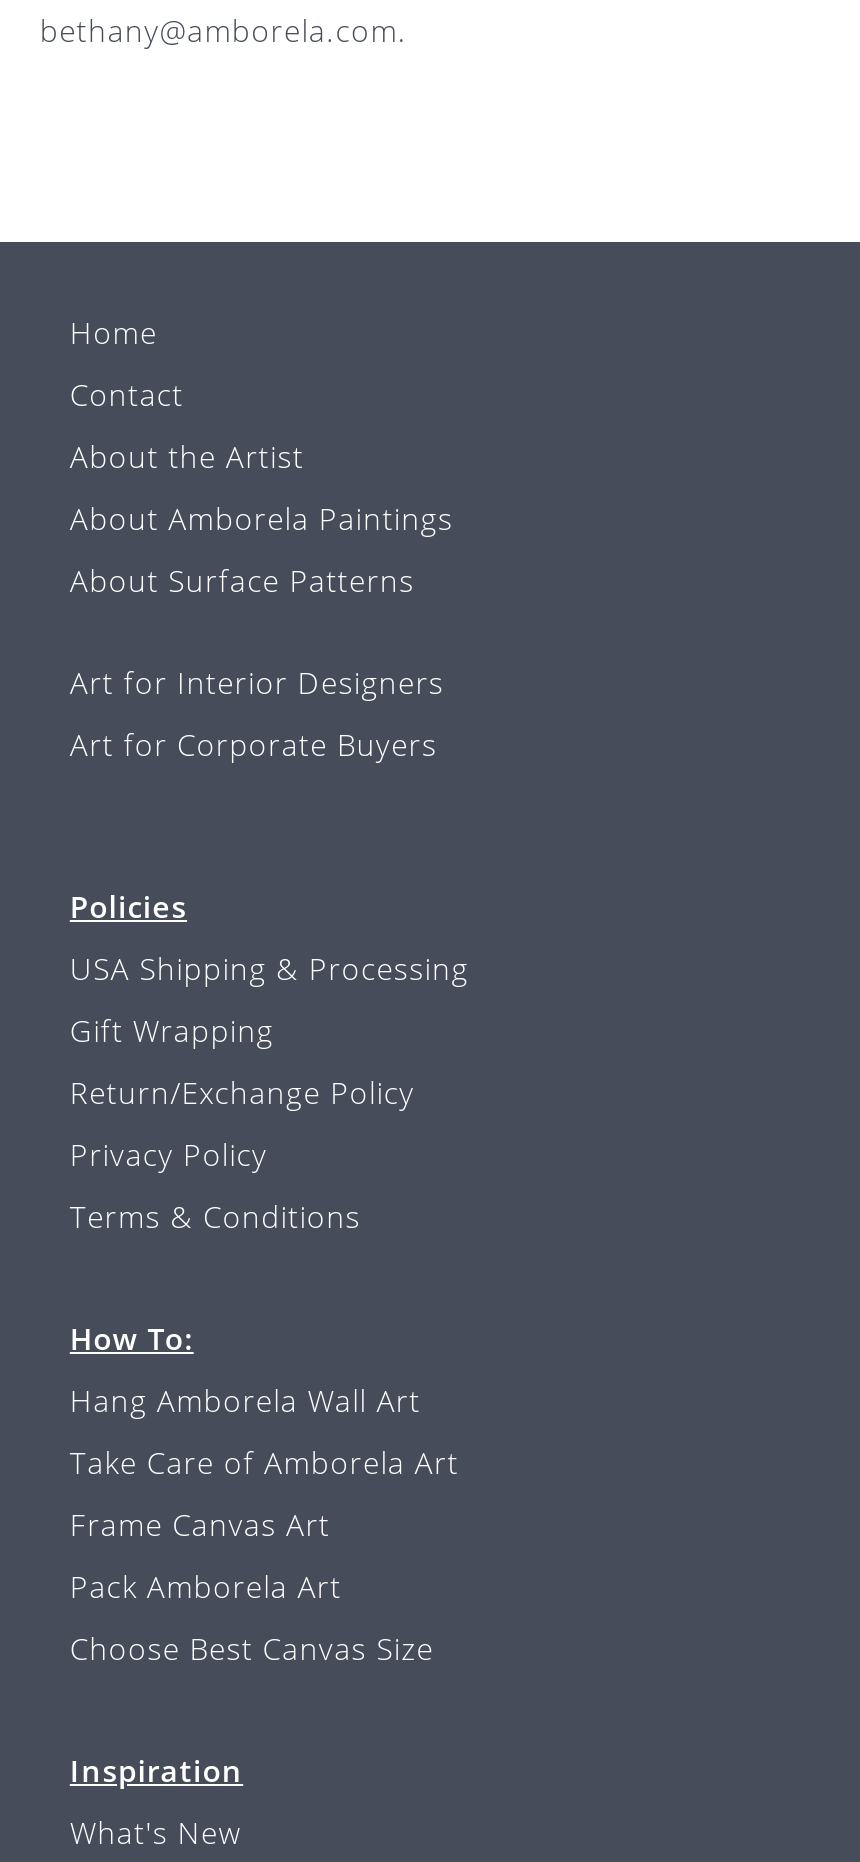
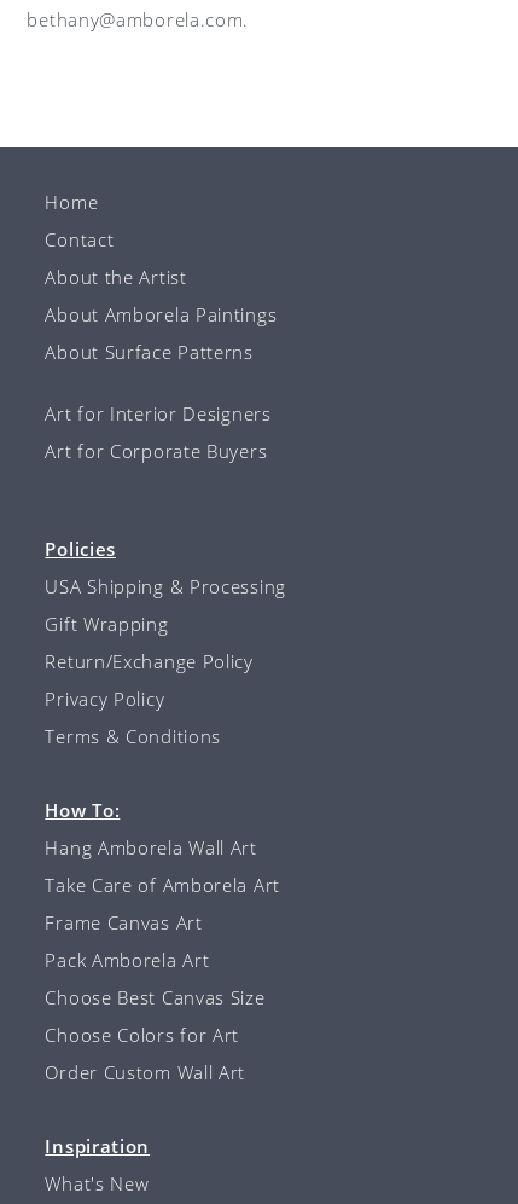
none -> [45,1023,245,1084] Choose Colors for Art | Order Custom Wall Art

